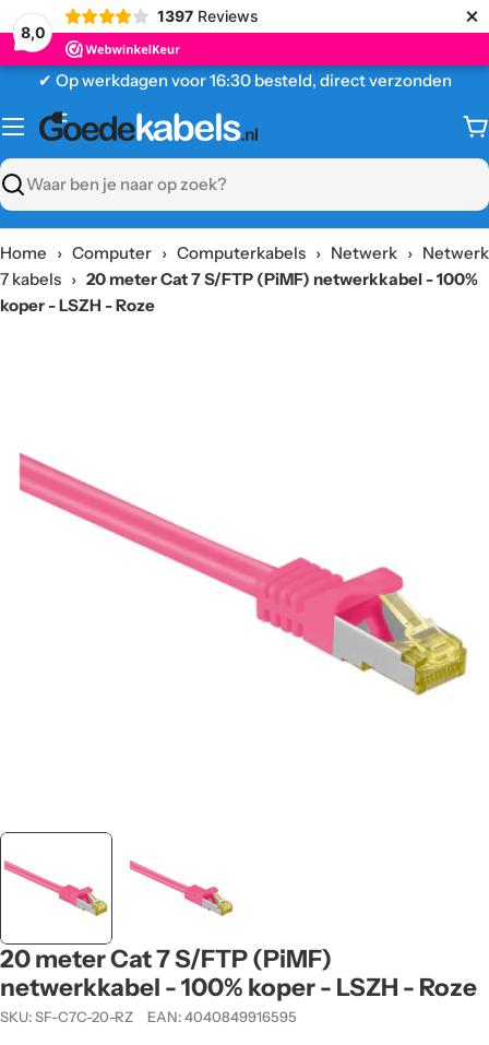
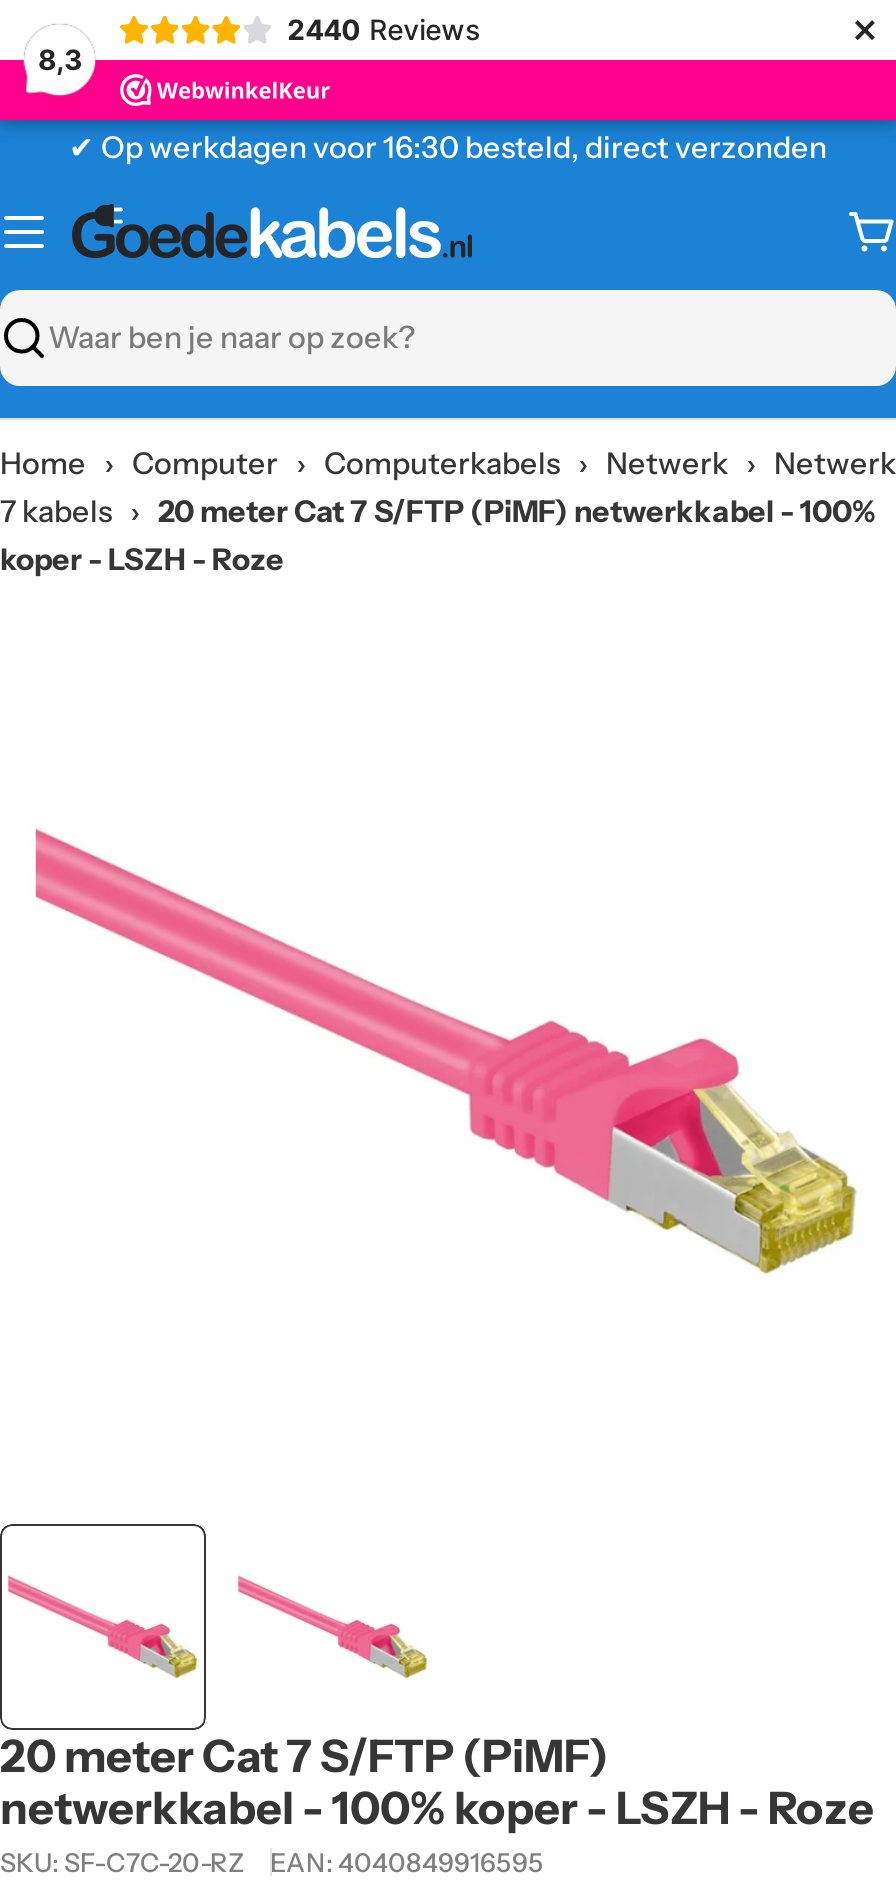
[157,7,258,25] 1397 Reviews -> [287,12,481,46] 2440 Reviews
[20,23,45,41] 8,0 -> [38,42,82,76] 8,3

